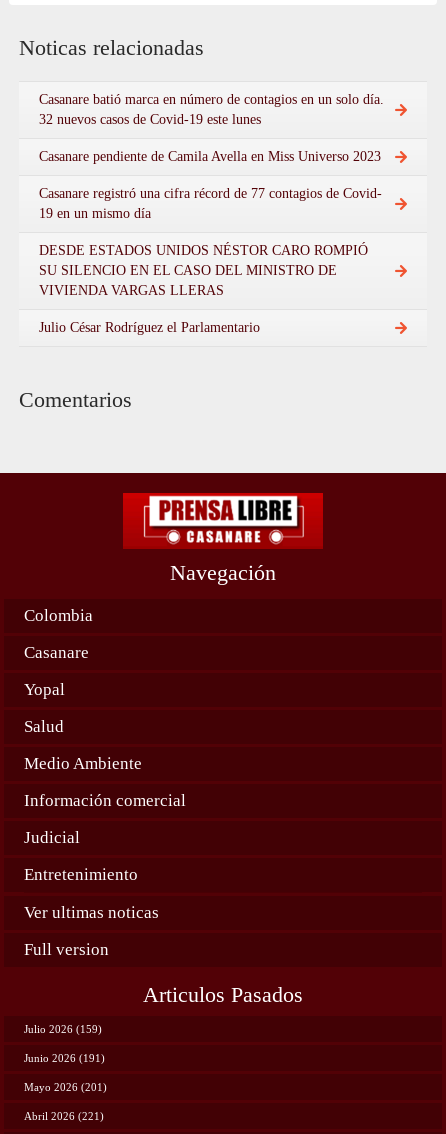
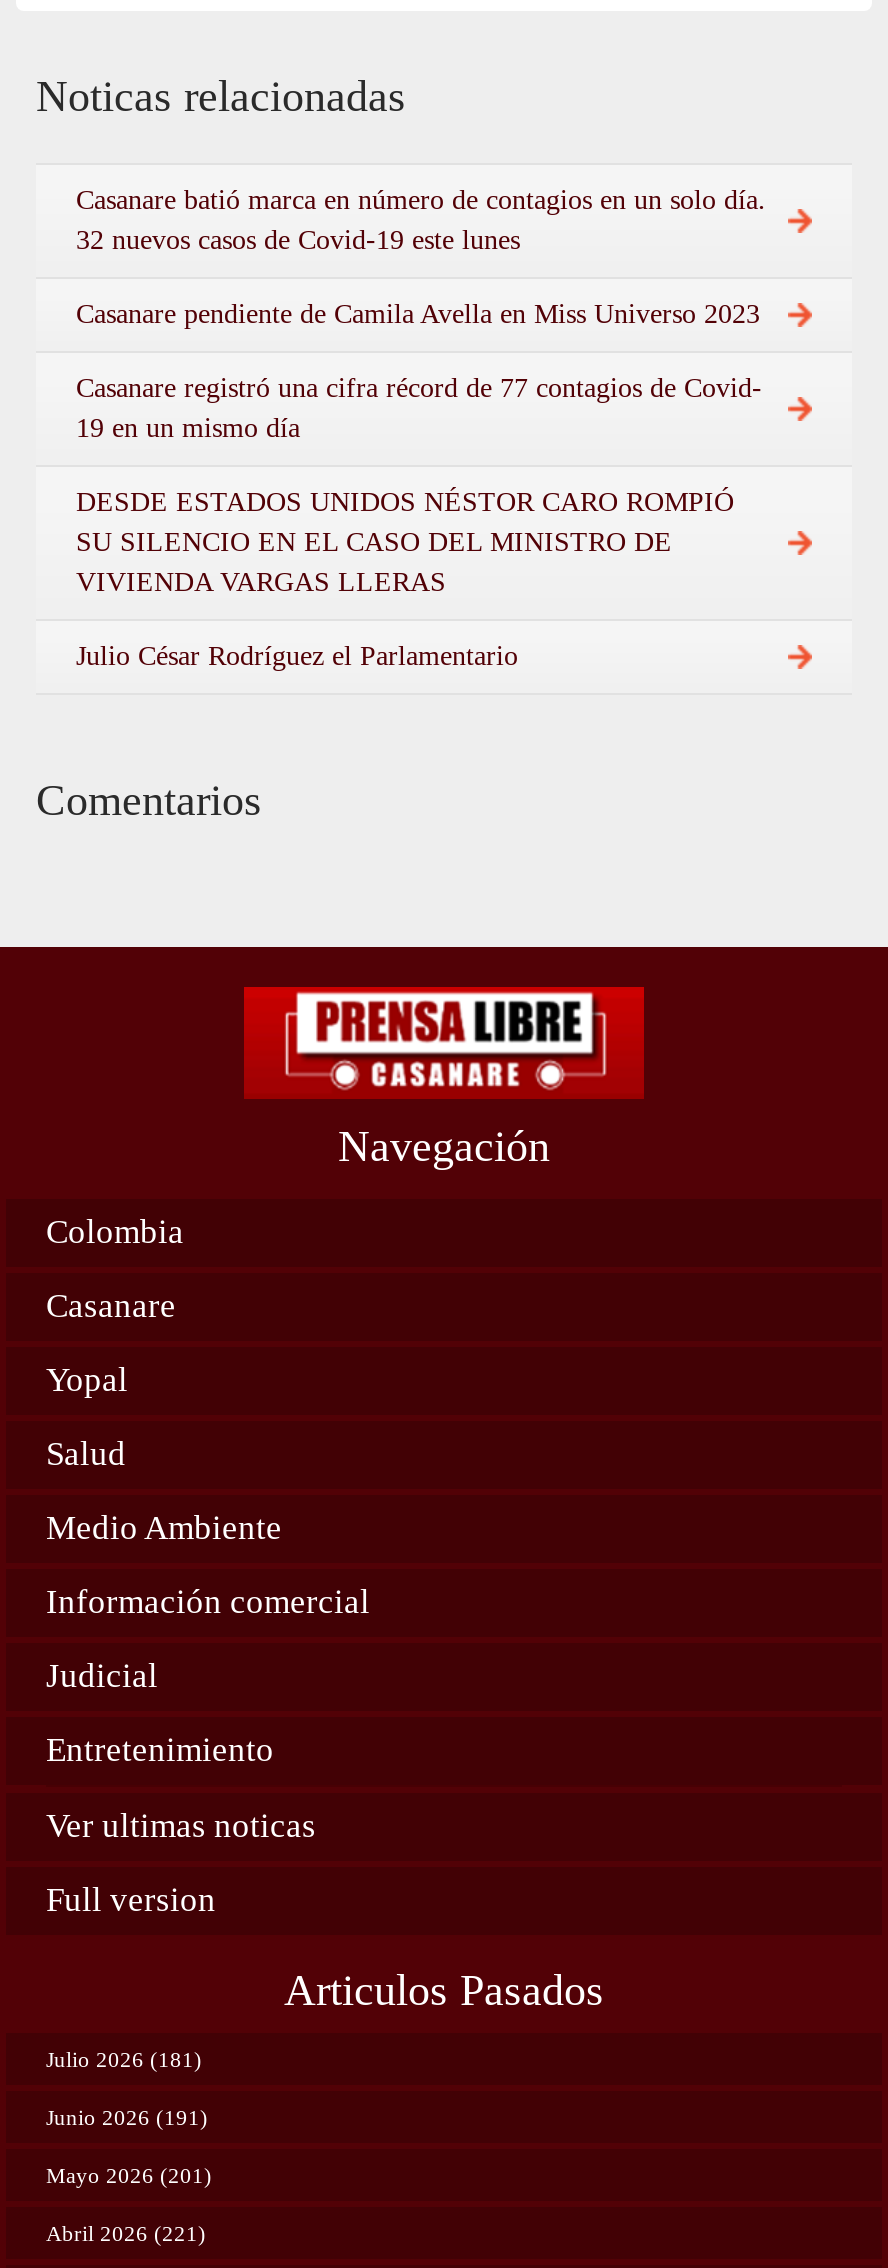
[24,1023,102,1035] Julio 2026 (159) -> [46,2046,202,2070] Julio 2026 (181)

